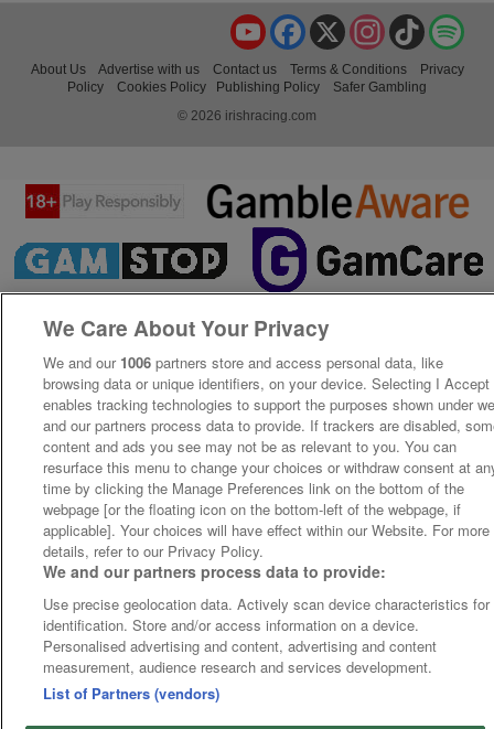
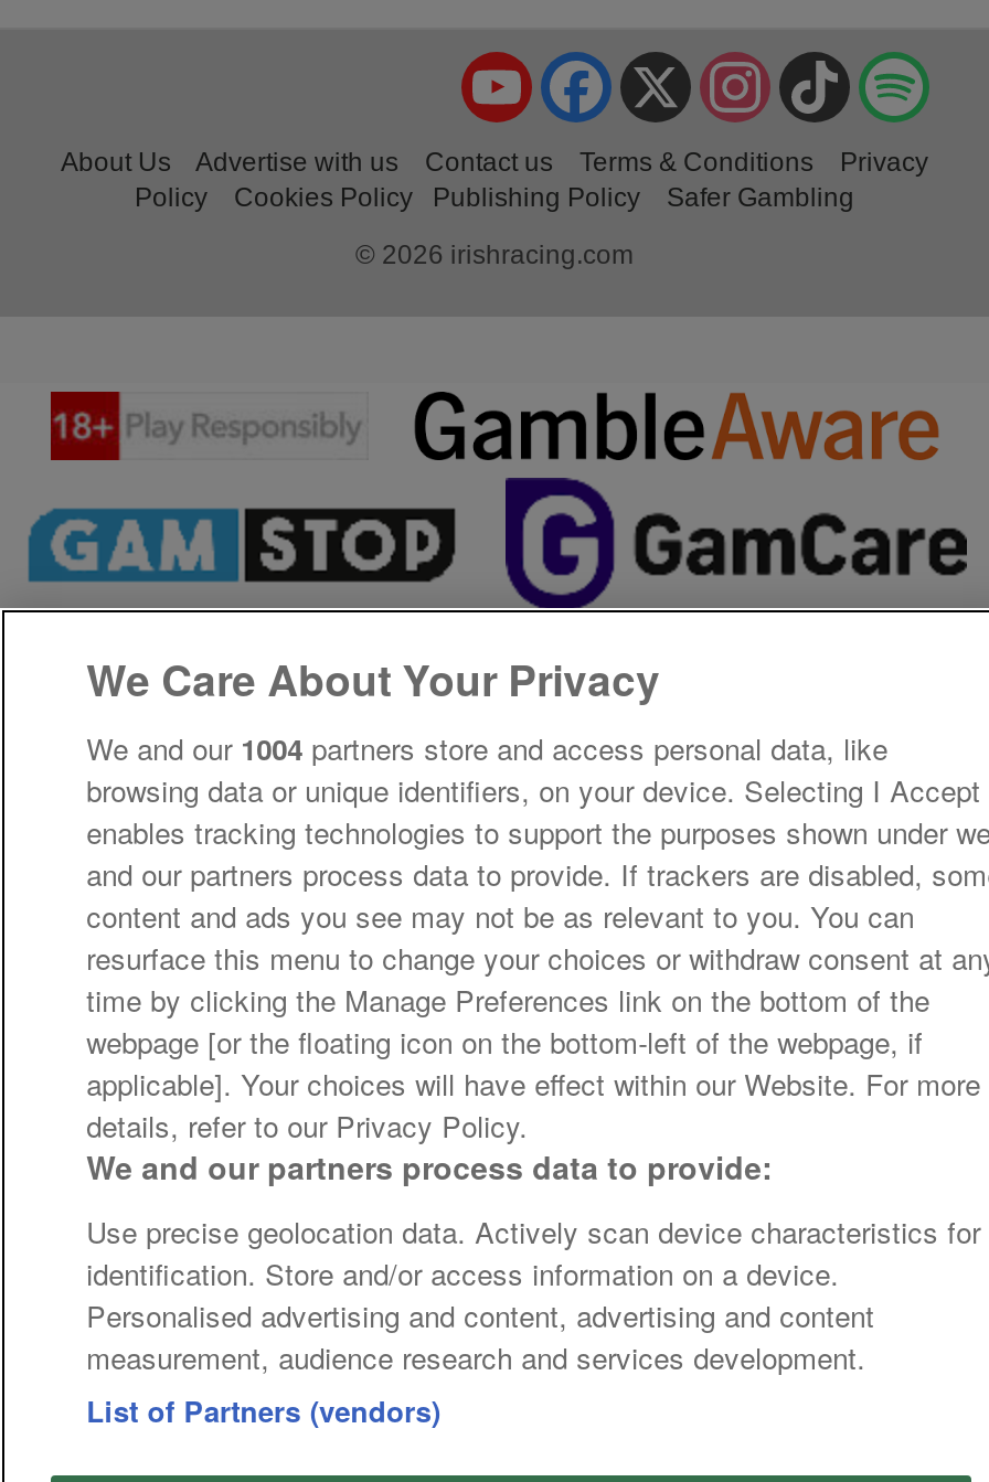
[43,352,443,373] We and our 1006 partners store and access personal data, like -> [87,727,888,769] We and our 1004 partners store and access personal data, like

